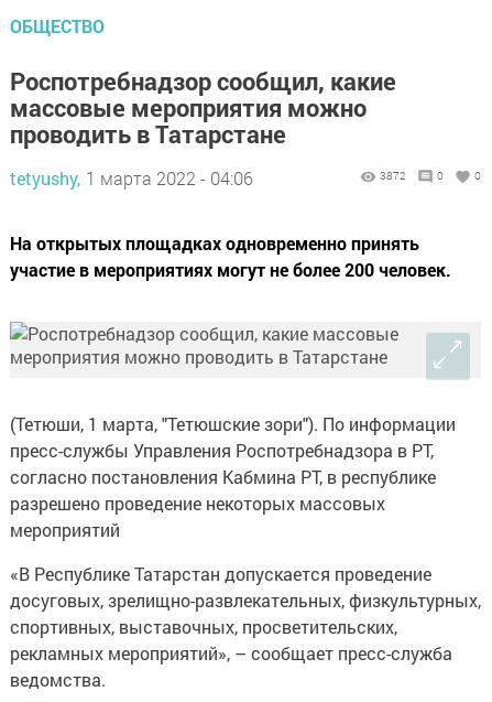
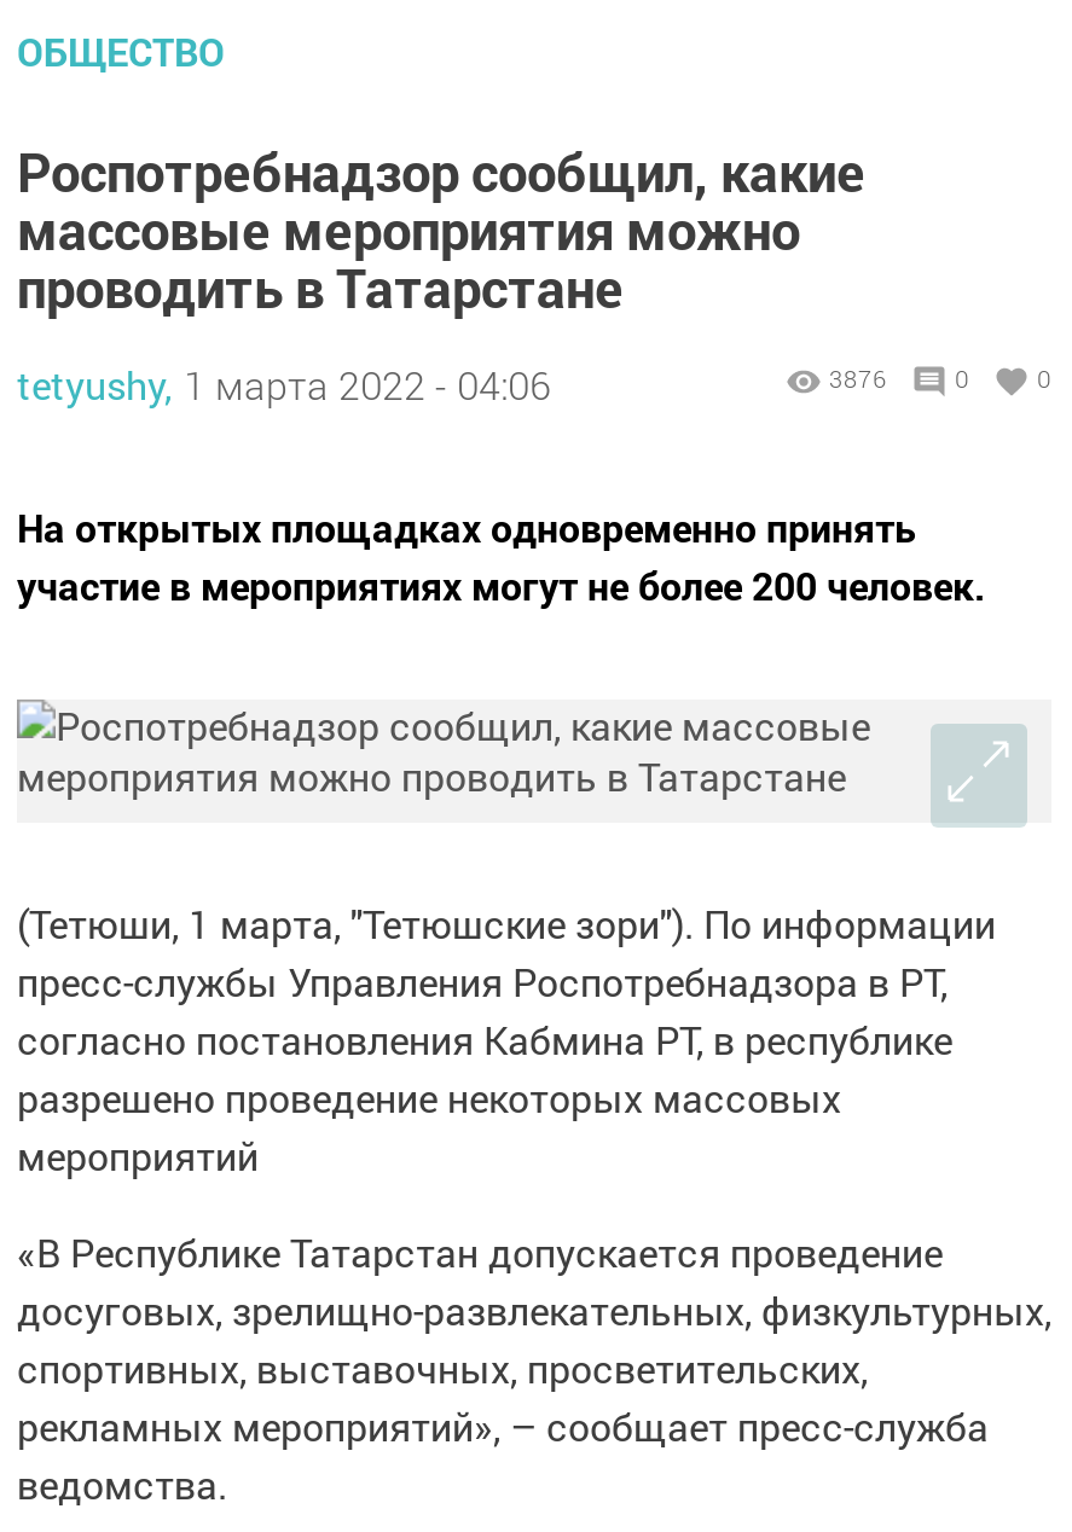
[380,169,406,183] 3872 -> [829,364,887,396] 3876

